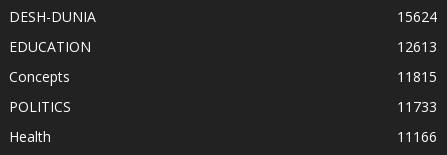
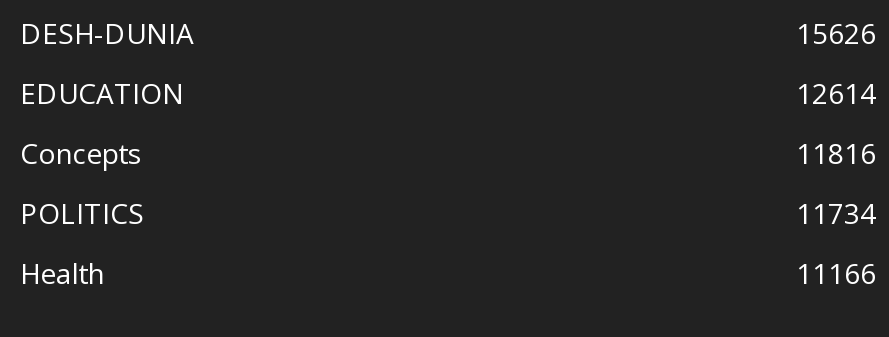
[397,6,437,25] 15624 -> [796,13,876,51] 15626
[397,36,437,55] 12613 -> [796,73,876,111] 12614
[397,66,437,85] 11815 -> [796,133,876,171] 11816
[397,96,437,115] 11733 -> [796,193,876,231] 11734

